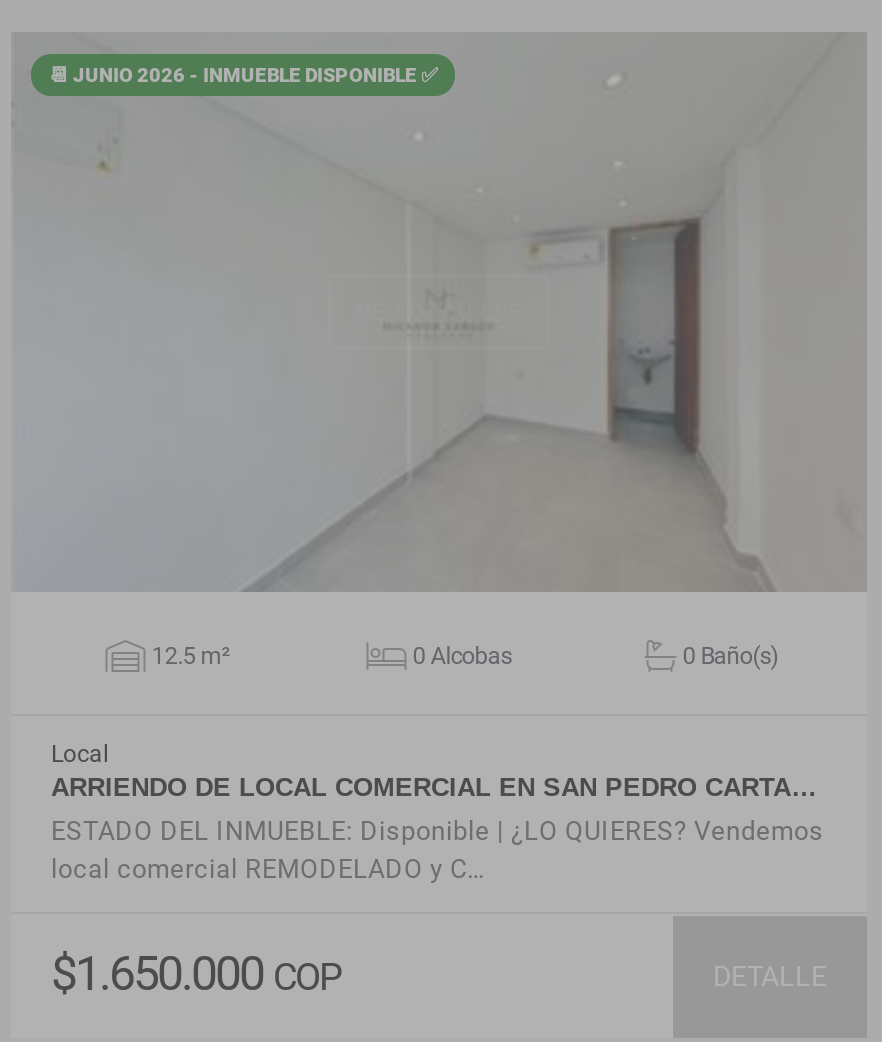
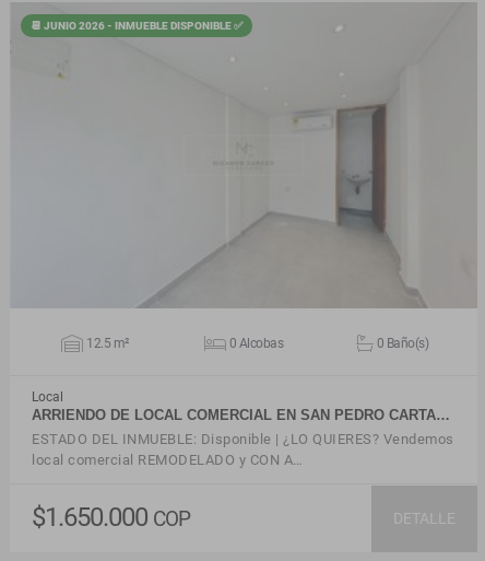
[51,854,486,884] local comercial REMODELADO y C… -> [32,452,303,468] local comercial REMODELADO y CON A…

